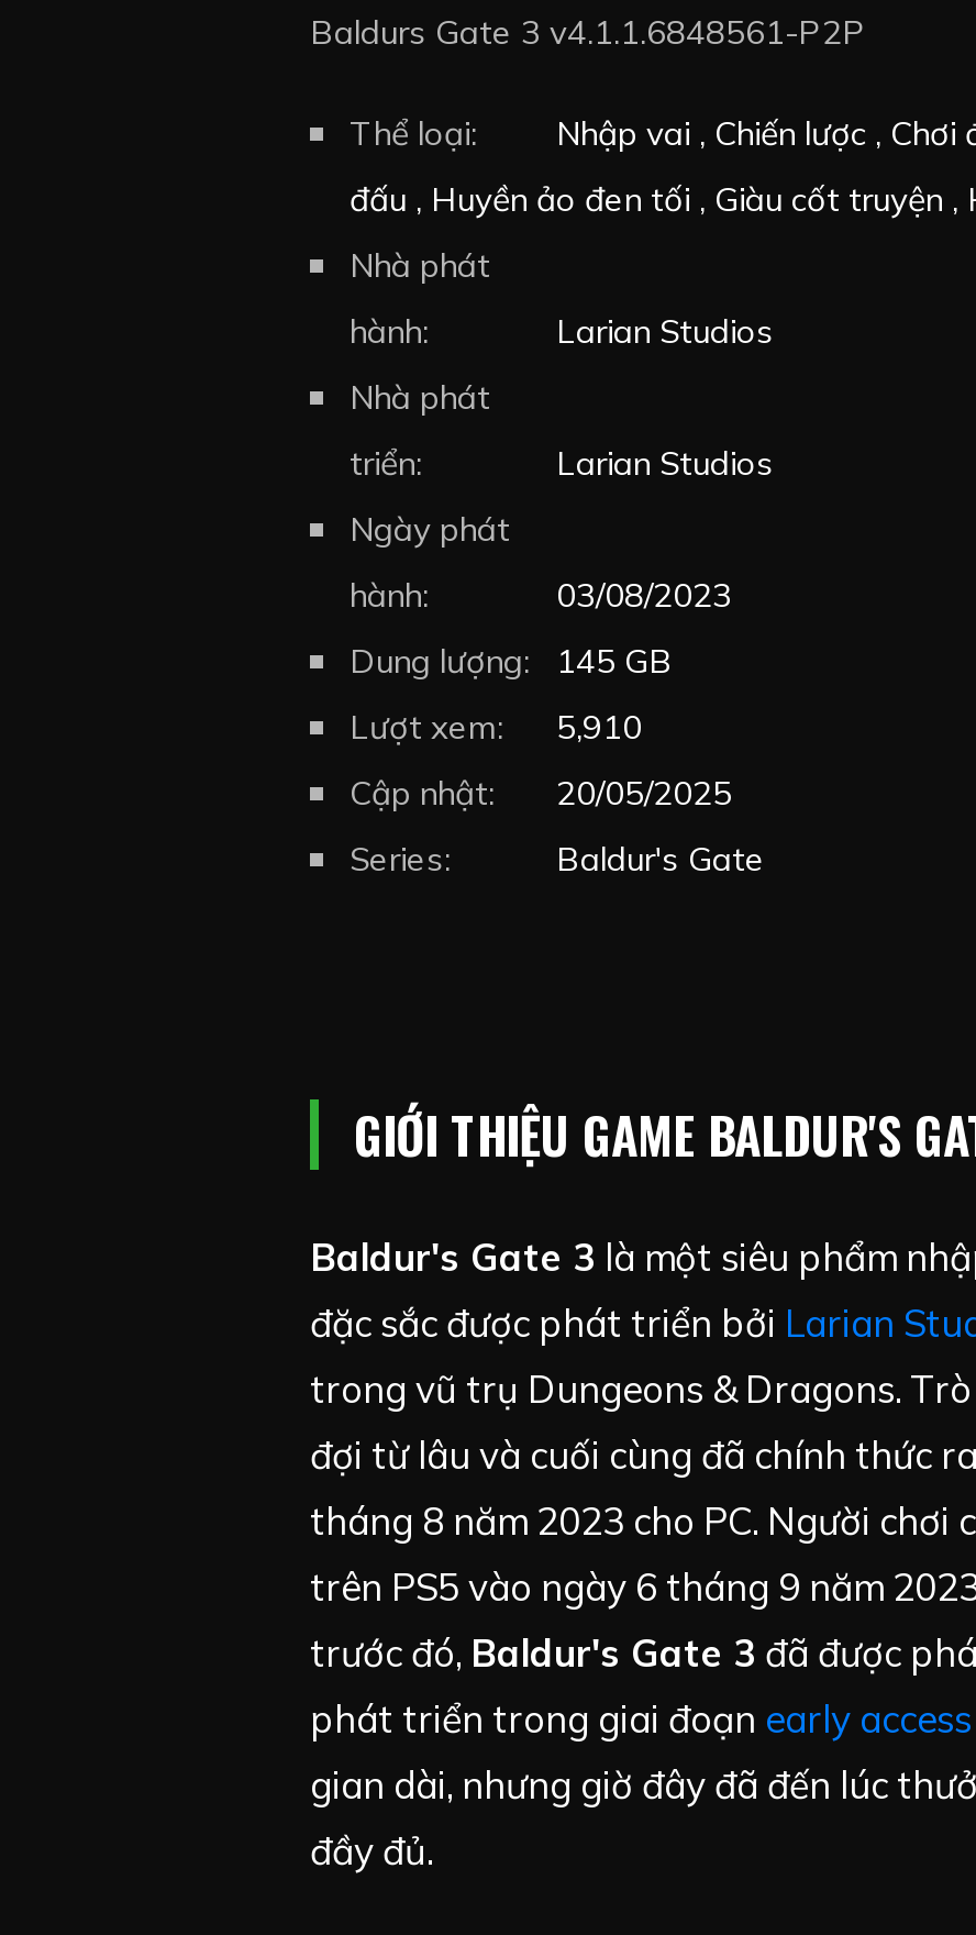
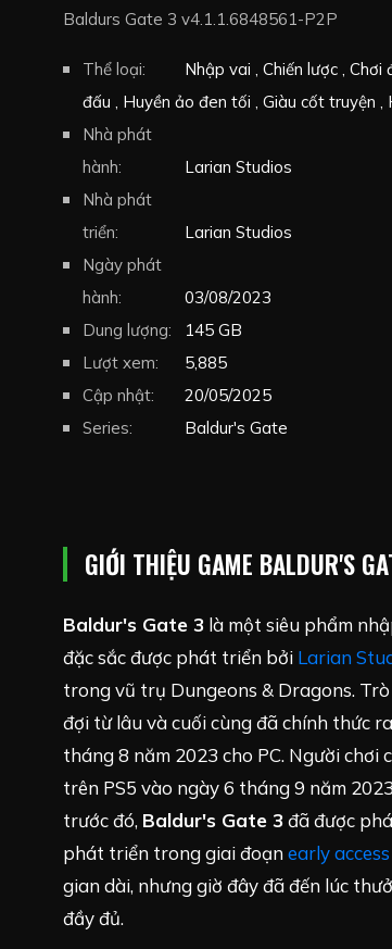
[350,705,642,747] Lượt xem: 5,910 -> [83,352,227,372] Lượt xem: 5,885

